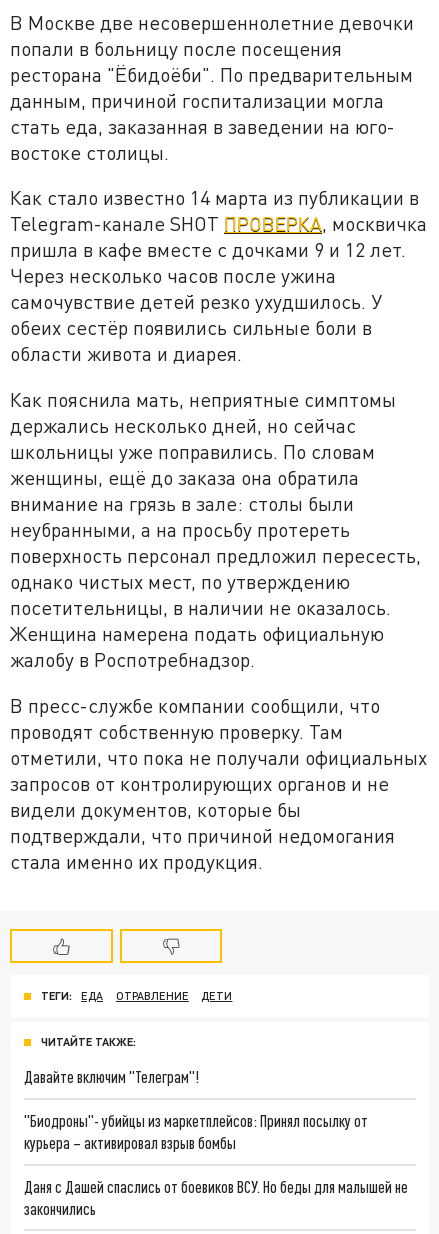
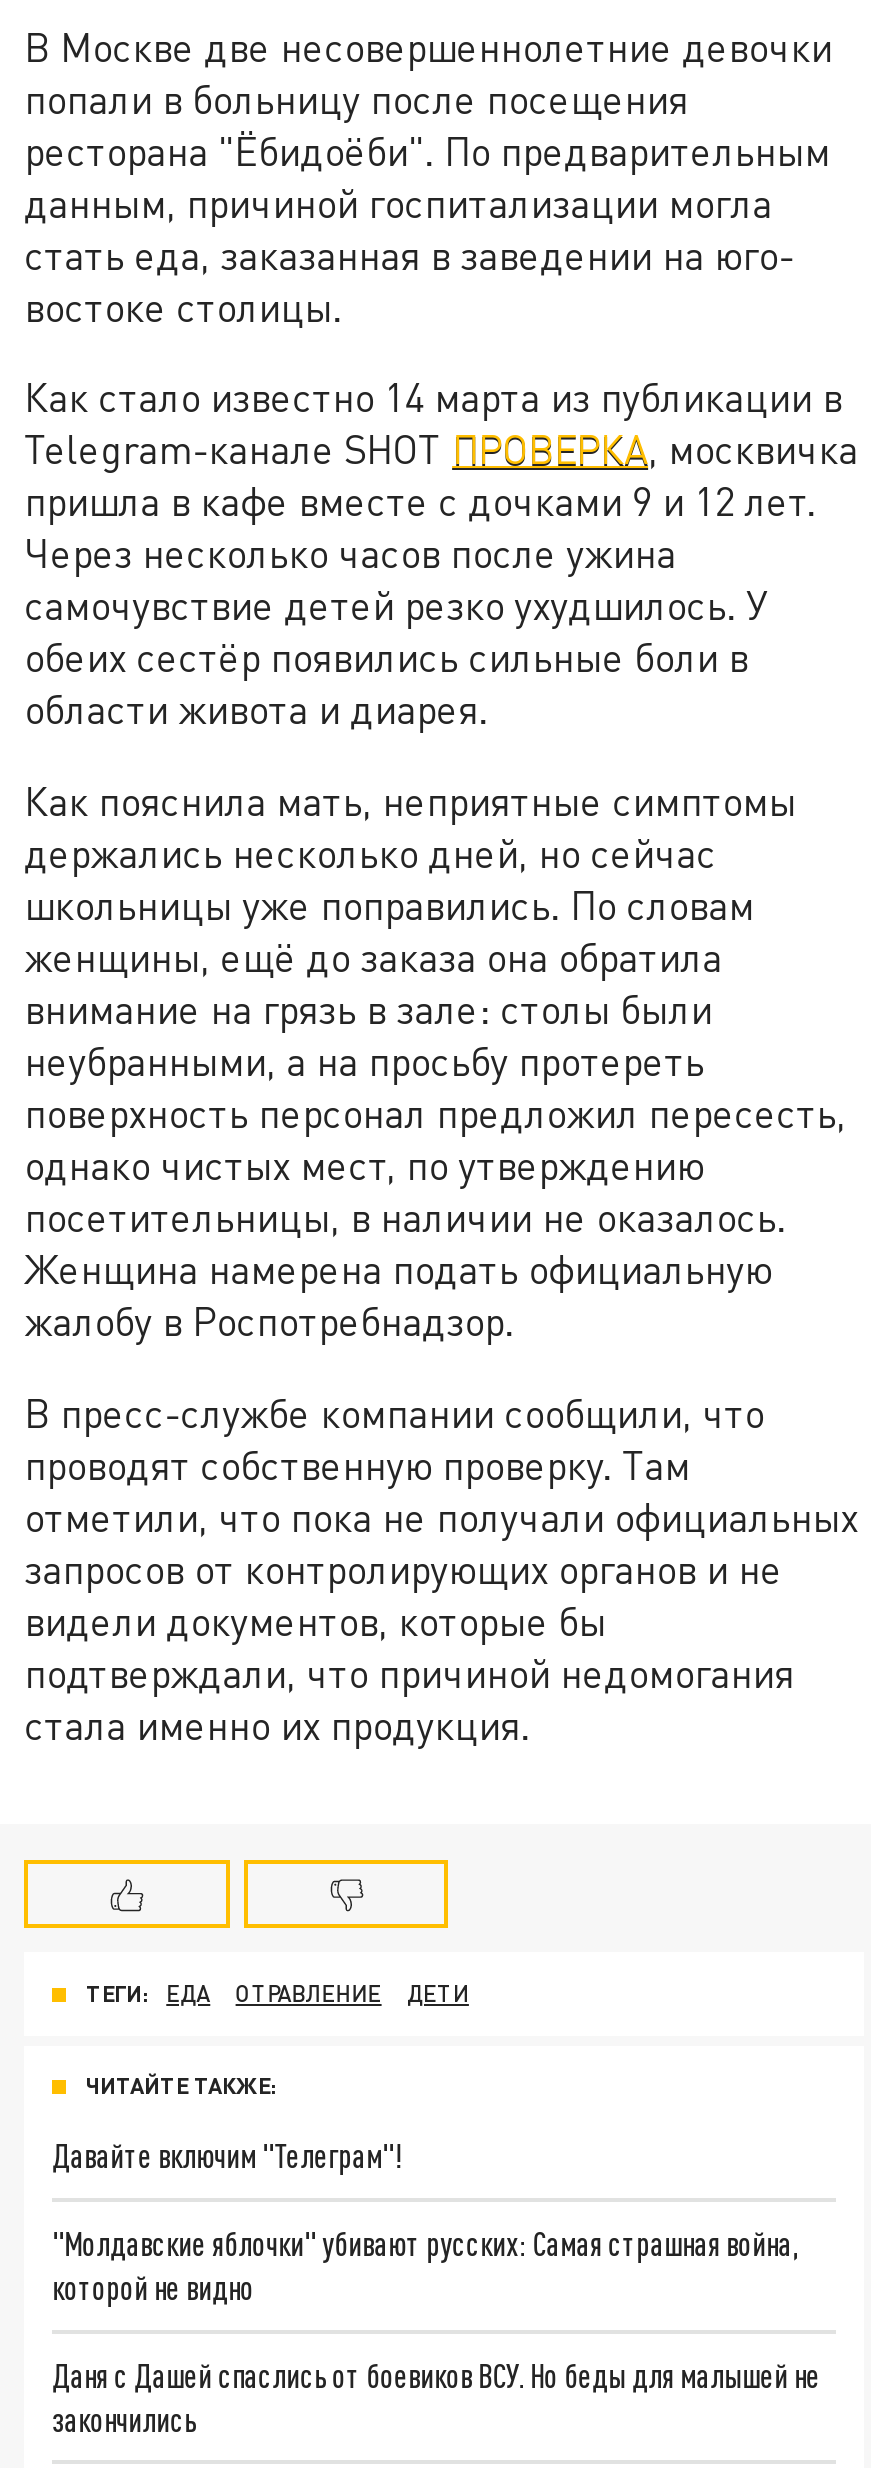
[24,1111,368,1152] "Биодроны"- убийцы из маркетплейсов: Принял посылку от | курьера – активировал взрыв бомбы -> [52,2224,798,2306] "Молдавские яблочки" убивают русских: Самая страшная война, | которой не видно

